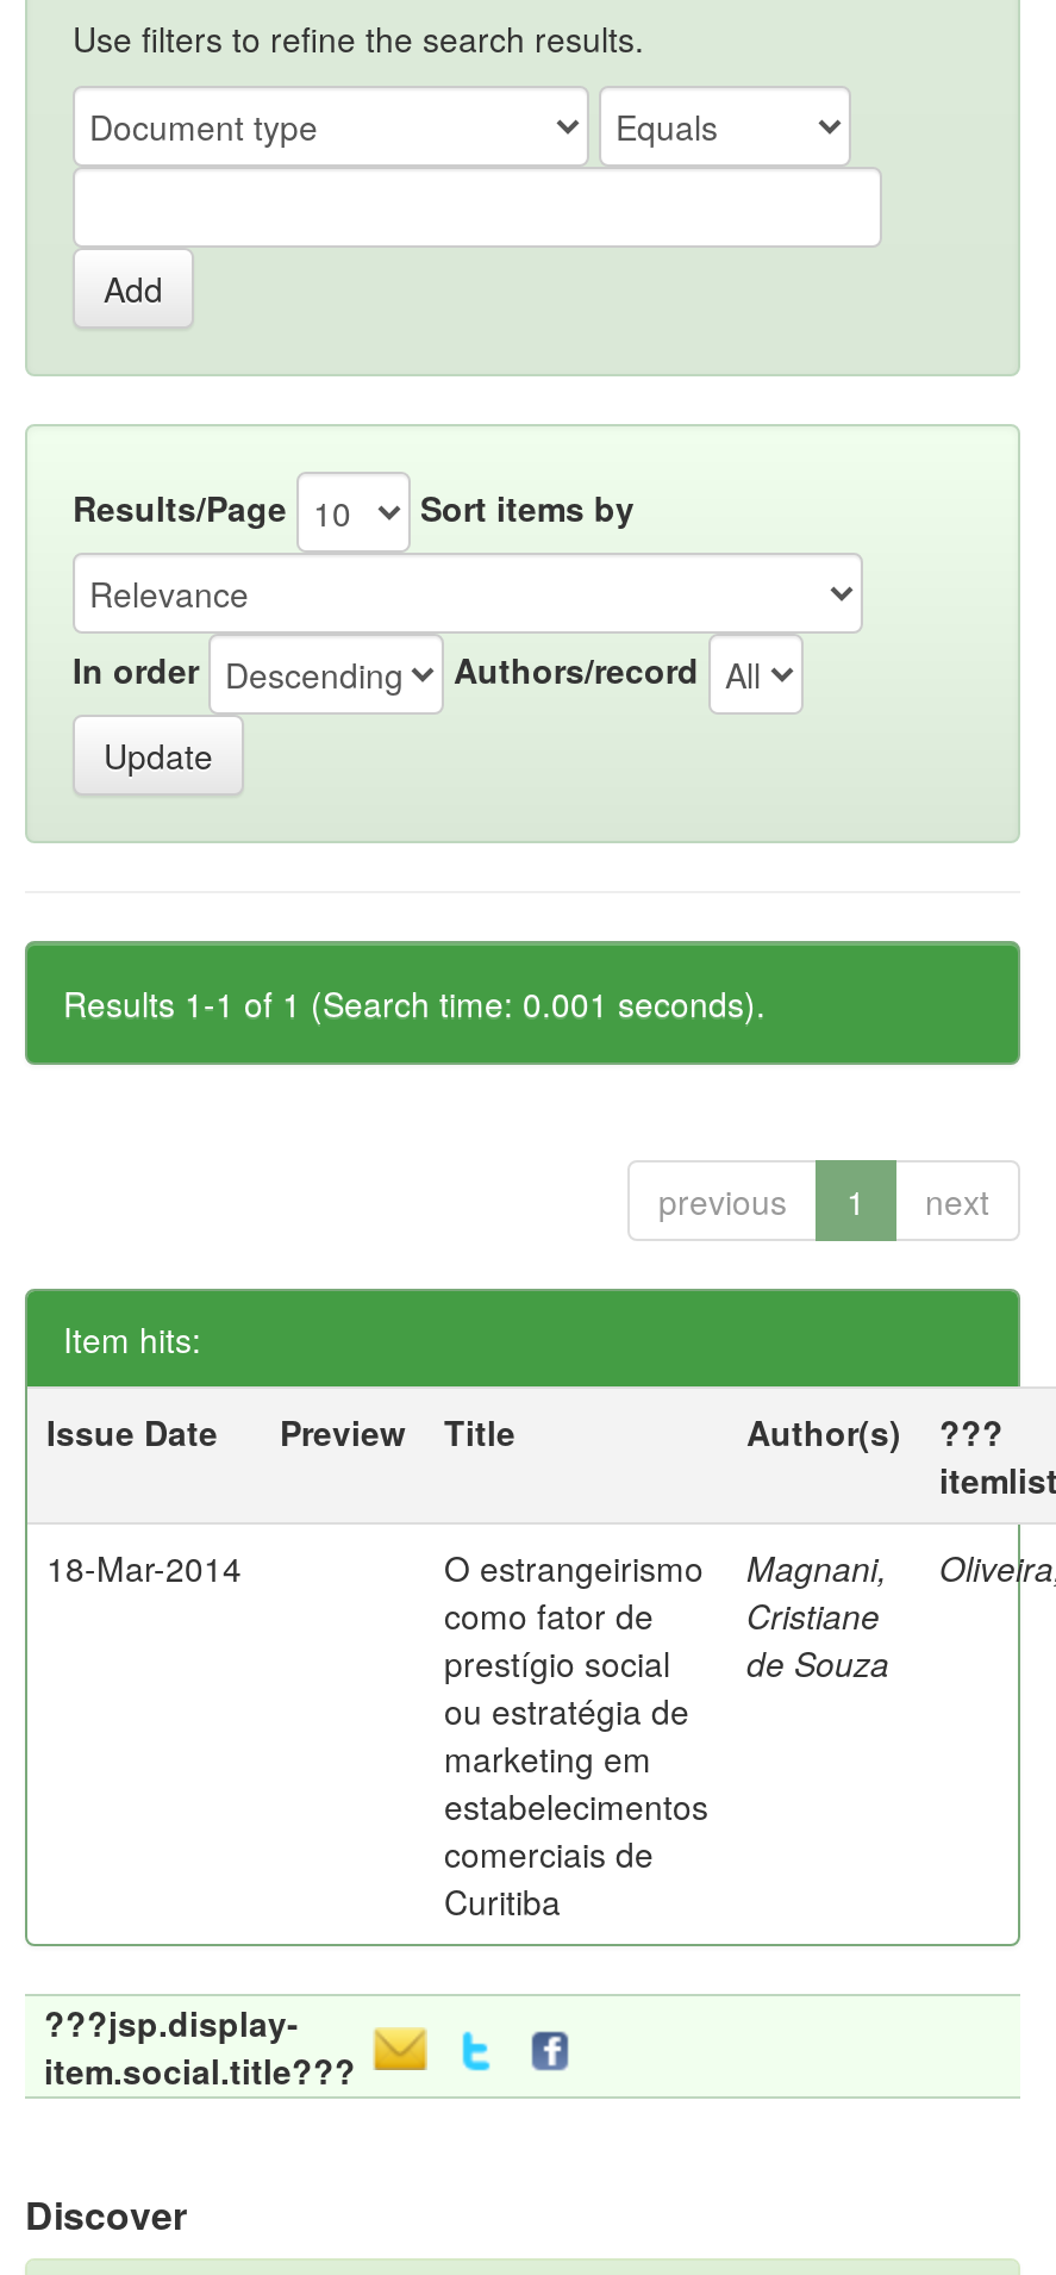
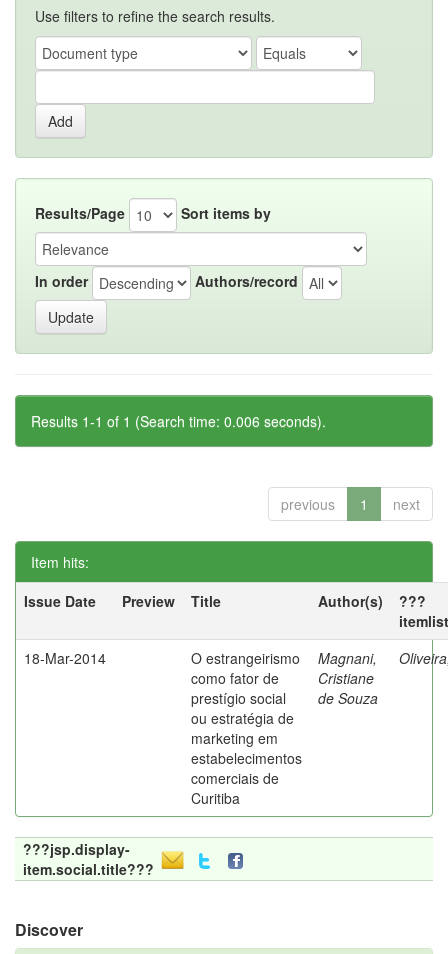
[63,979,766,1027] Results 1-1 of 1 (Search time: 0.001 seconds). -> [31,411,326,431] Results 1-1 of 1 (Search time: 0.006 seconds).

